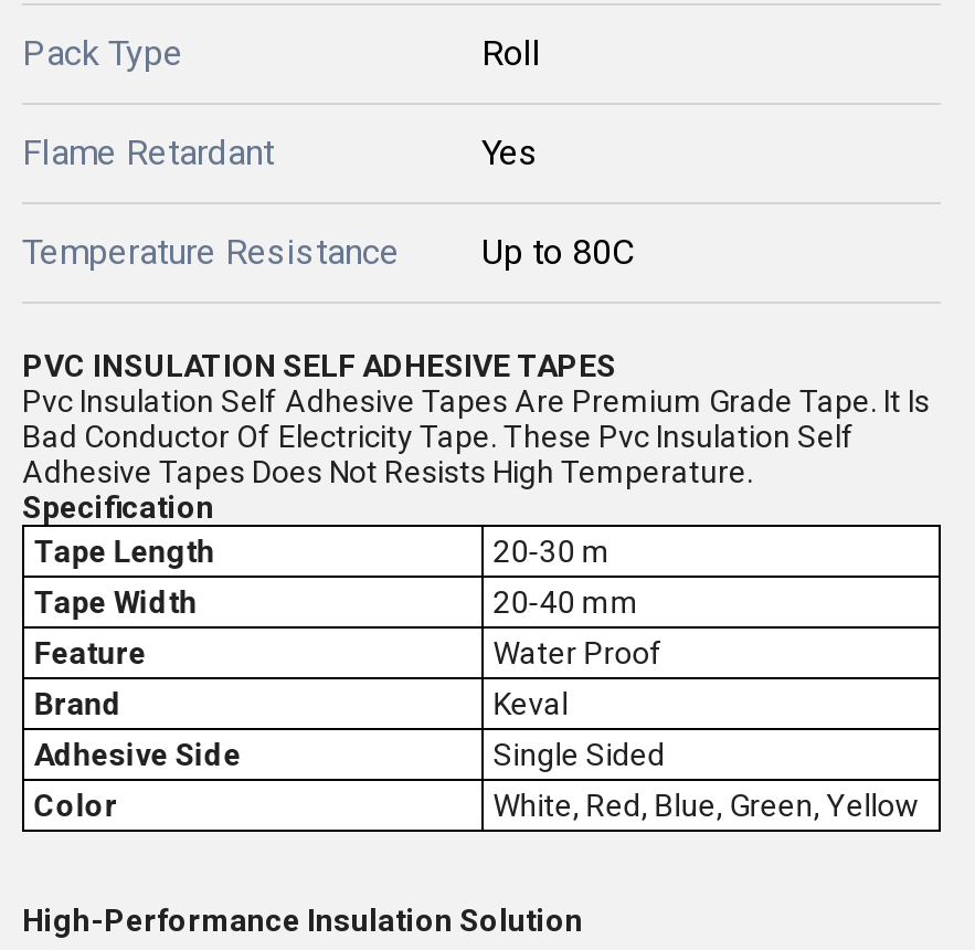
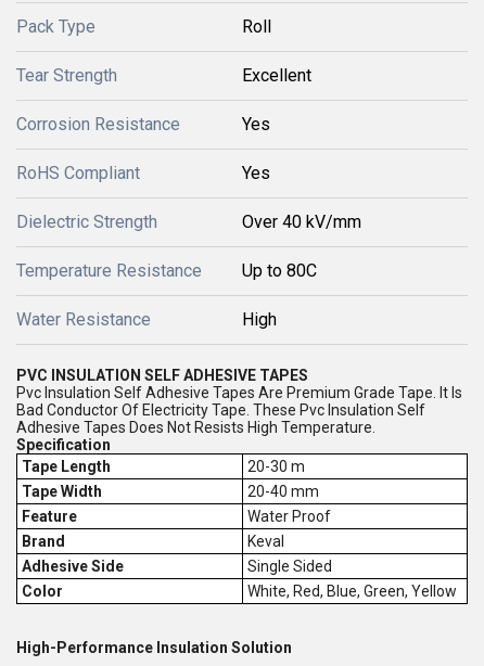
[22,131,274,173] Flame Retardant -> [16,65,311,135] Tear Strength | Excellent | Corrosion Resistance
none -> [16,163,361,232] RoHS Compliant | Yes | Dielectric Strength | Over 40 kV/mm
none -> [16,309,277,330] Water Resistance | High

